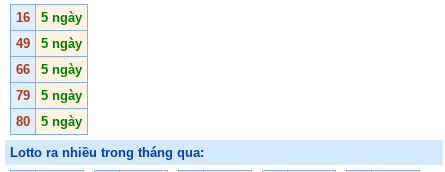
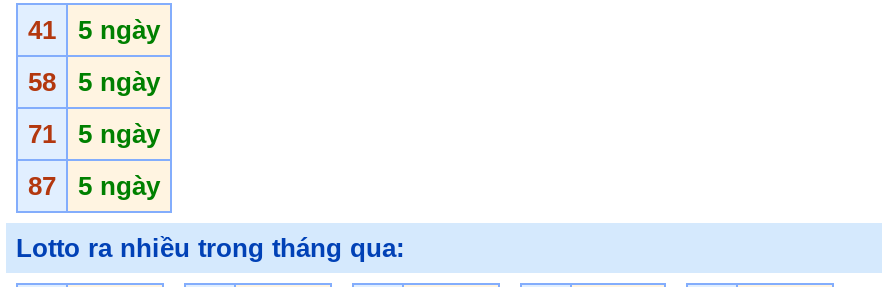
[16,10,82,25] 16 5 ngày -> [28,15,160,45] 41 5 ngày
[16,36,82,51] 49 5 ngày -> [28,67,160,97] 58 5 ngày
[16,62,82,77] 66 5 ngày -> [28,119,160,149] 71 5 ngày
[16,88,82,129] 79 | 5 ngày | 80 -> [28,171,56,201] 87

